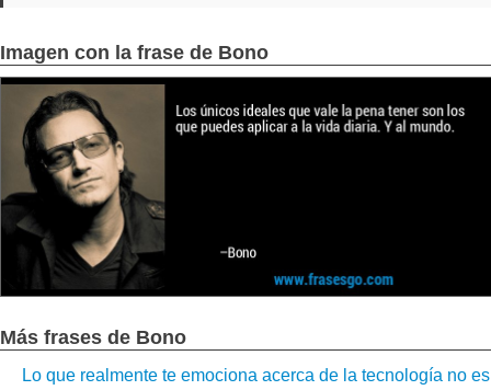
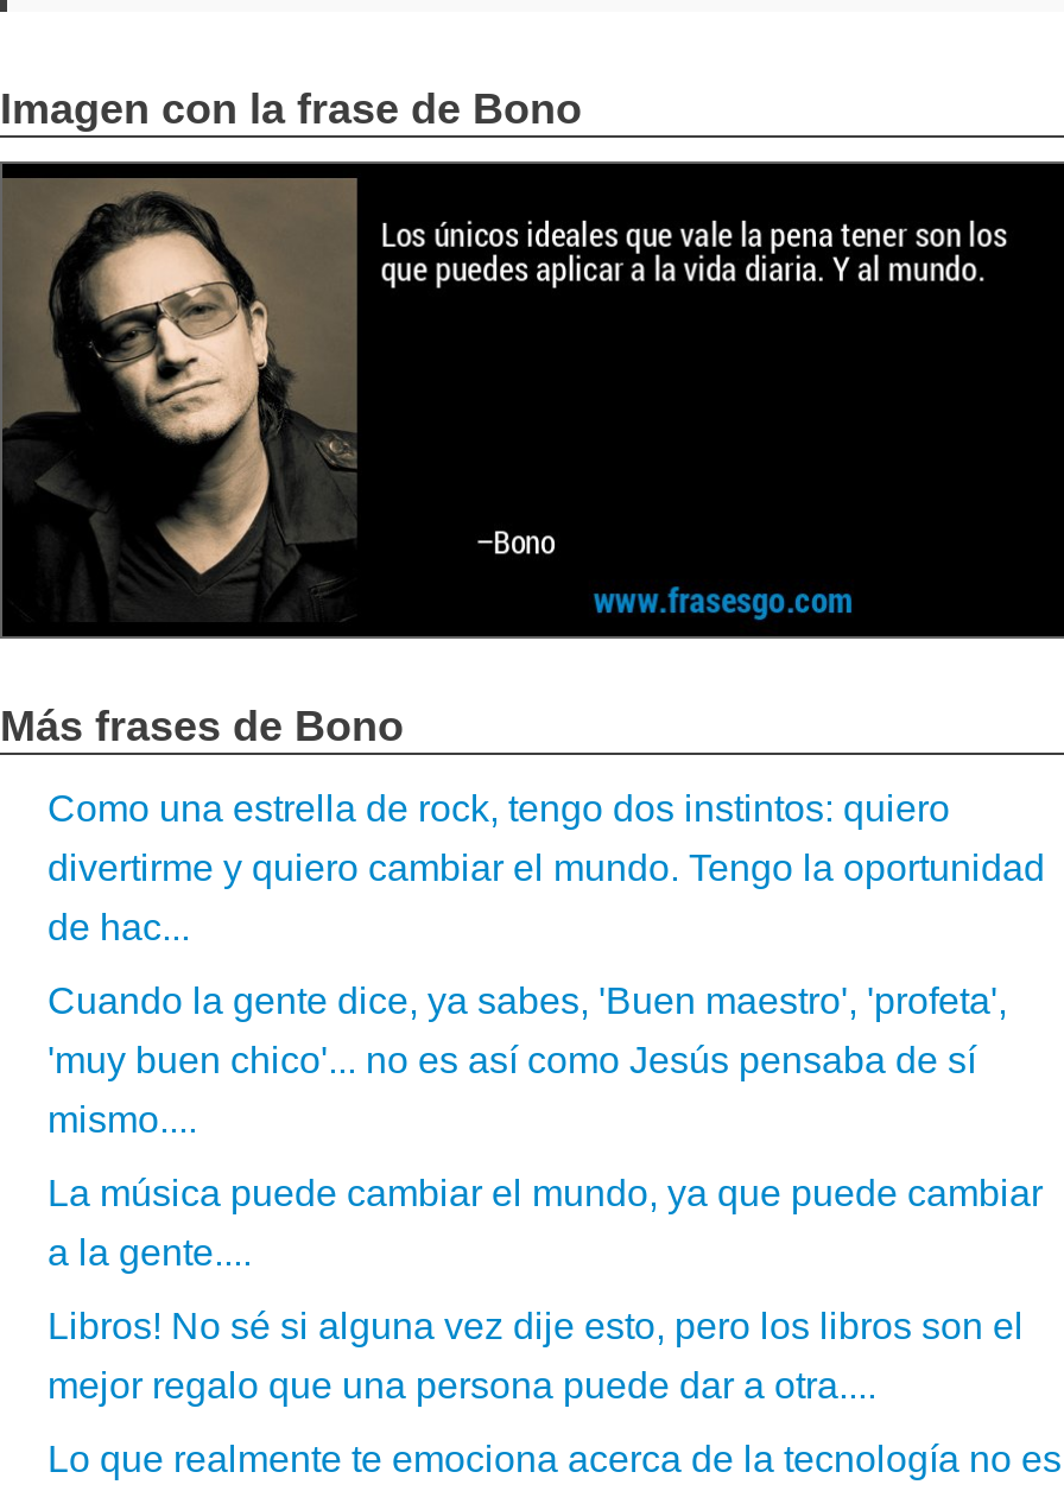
none -> [47,788,1045,1406] Como una estrella de rock, tengo dos instintos: quiero | divertirme y quiero cambiar el mundo. Tengo la oportunidad | de hac... | Cuando la gente dice, ya sabes, 'Buen maestro', 'profeta', | 'muy buen chico'... no es así como Jesús pensaba de sí | mismo.... | La música puede cambiar el mundo, ya que puede cambiar | a la gente.... | Libros! No sé si alguna vez dije esto, pero los libros son el | mejor regalo que una persona puede dar a otra....

